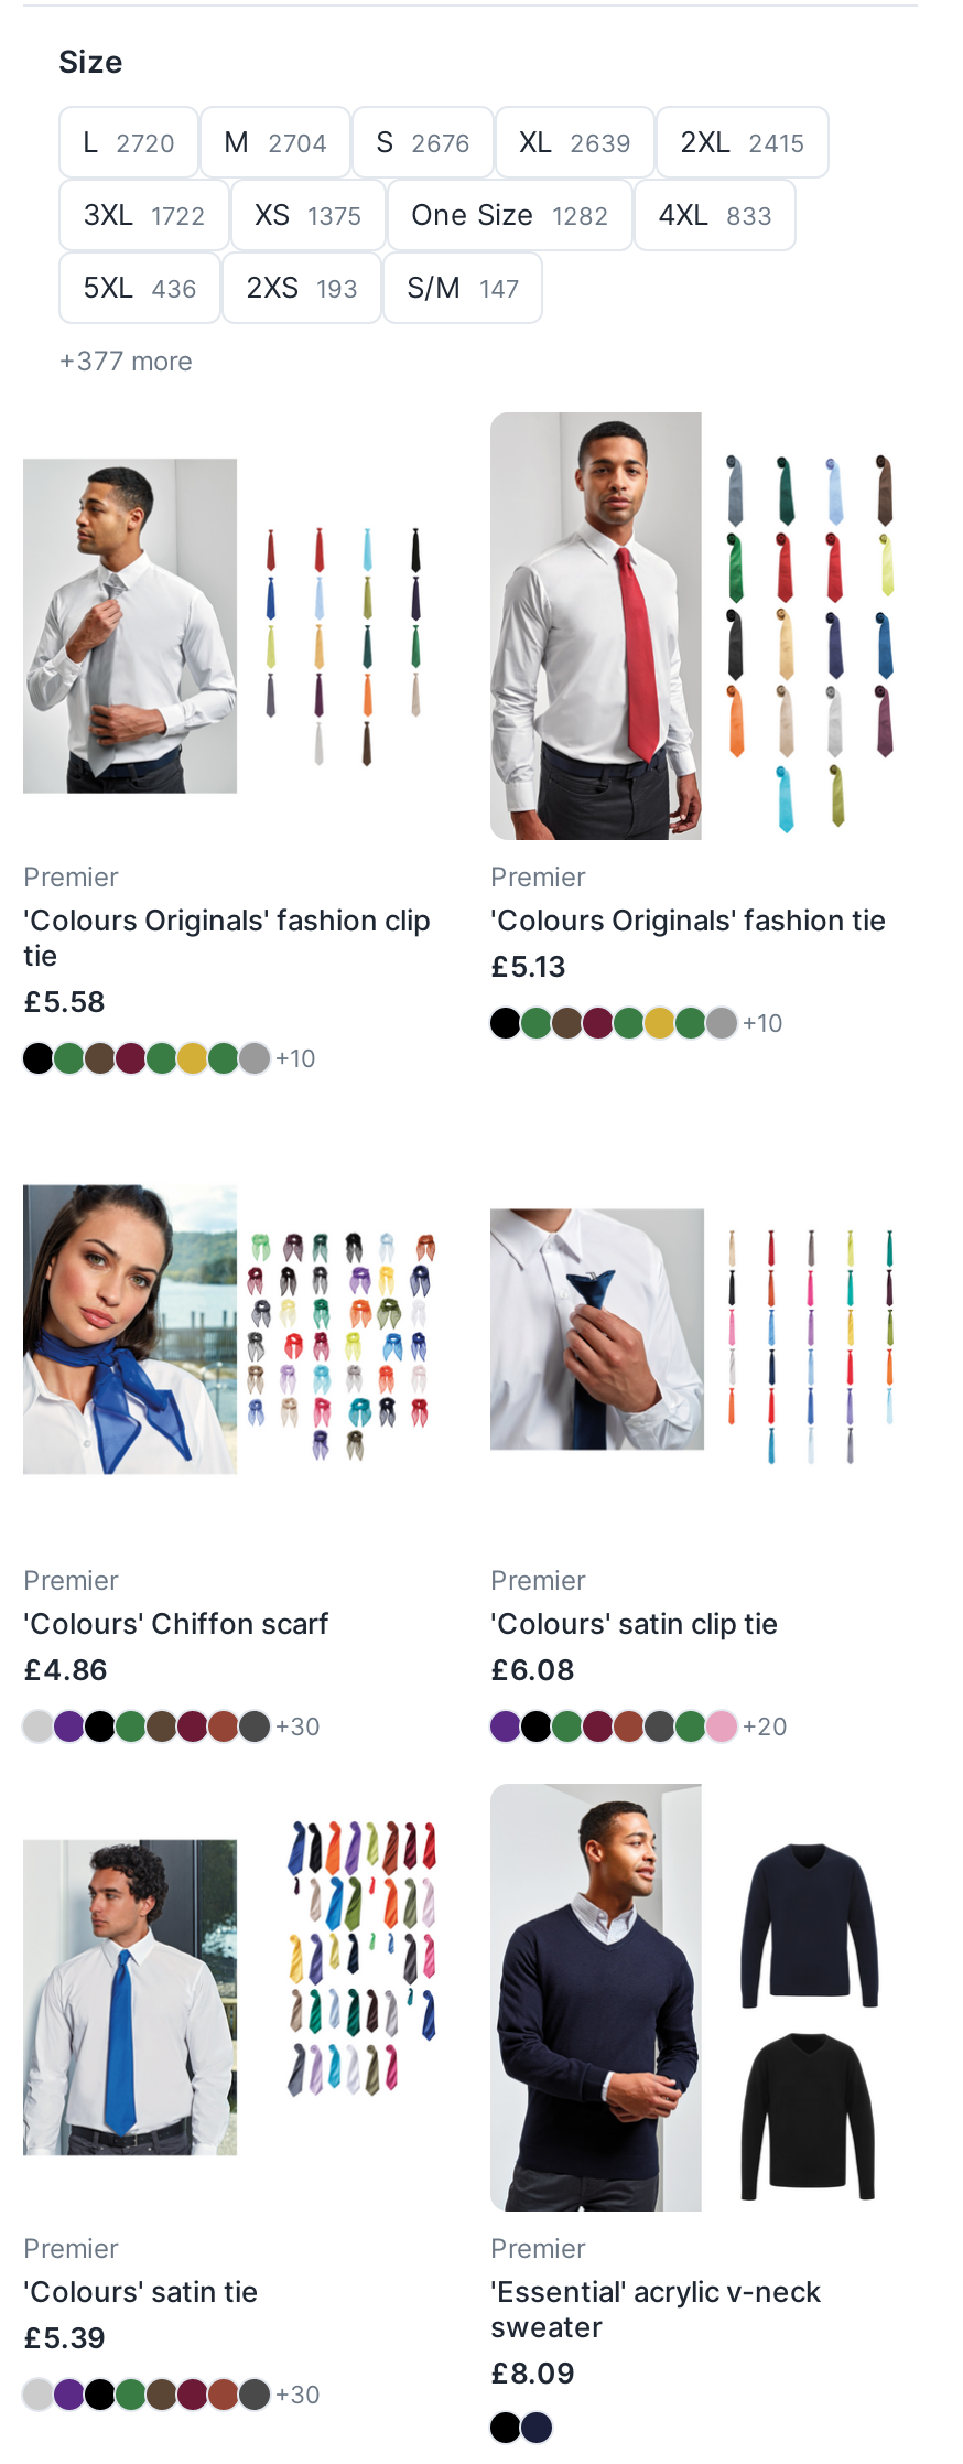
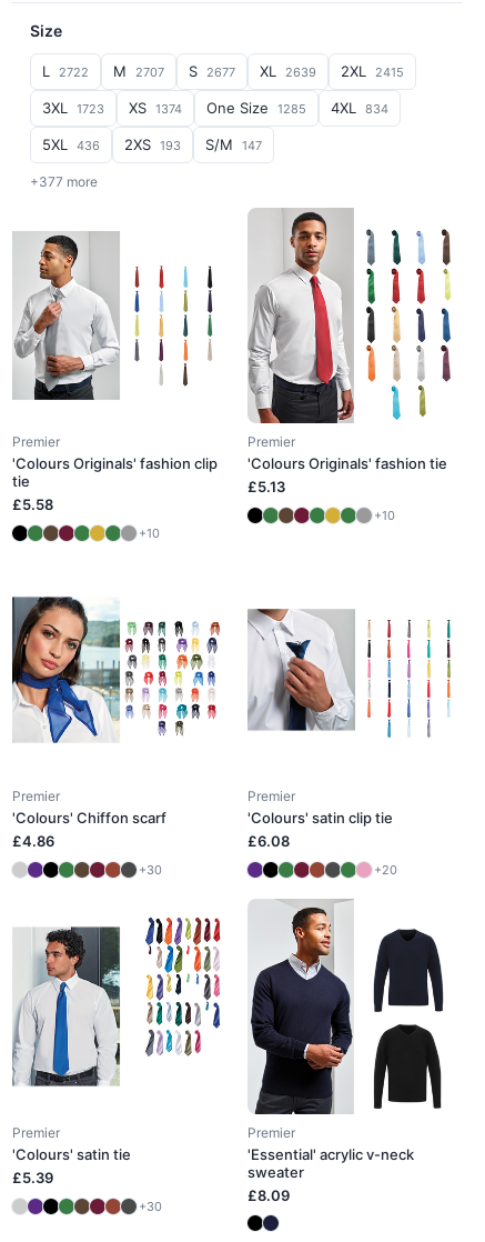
[83,123,175,159] L 2720 -> [42,62,89,80] L 2722
[224,123,327,159] M 2704 -> [113,62,164,80] M 2707
[376,123,470,159] S 2676 -> [189,62,235,80] S 2677
[83,196,206,232] 3XL 1722 -> [42,99,104,117] 3XL 1723
[255,196,363,232] XS 1375 -> [129,99,182,117] XS 1374
[411,196,609,232] One Size 1282 -> [206,99,306,117] One Size 1285
[658,196,772,232] 4XL 833 -> [331,99,388,117] 4XL 834

